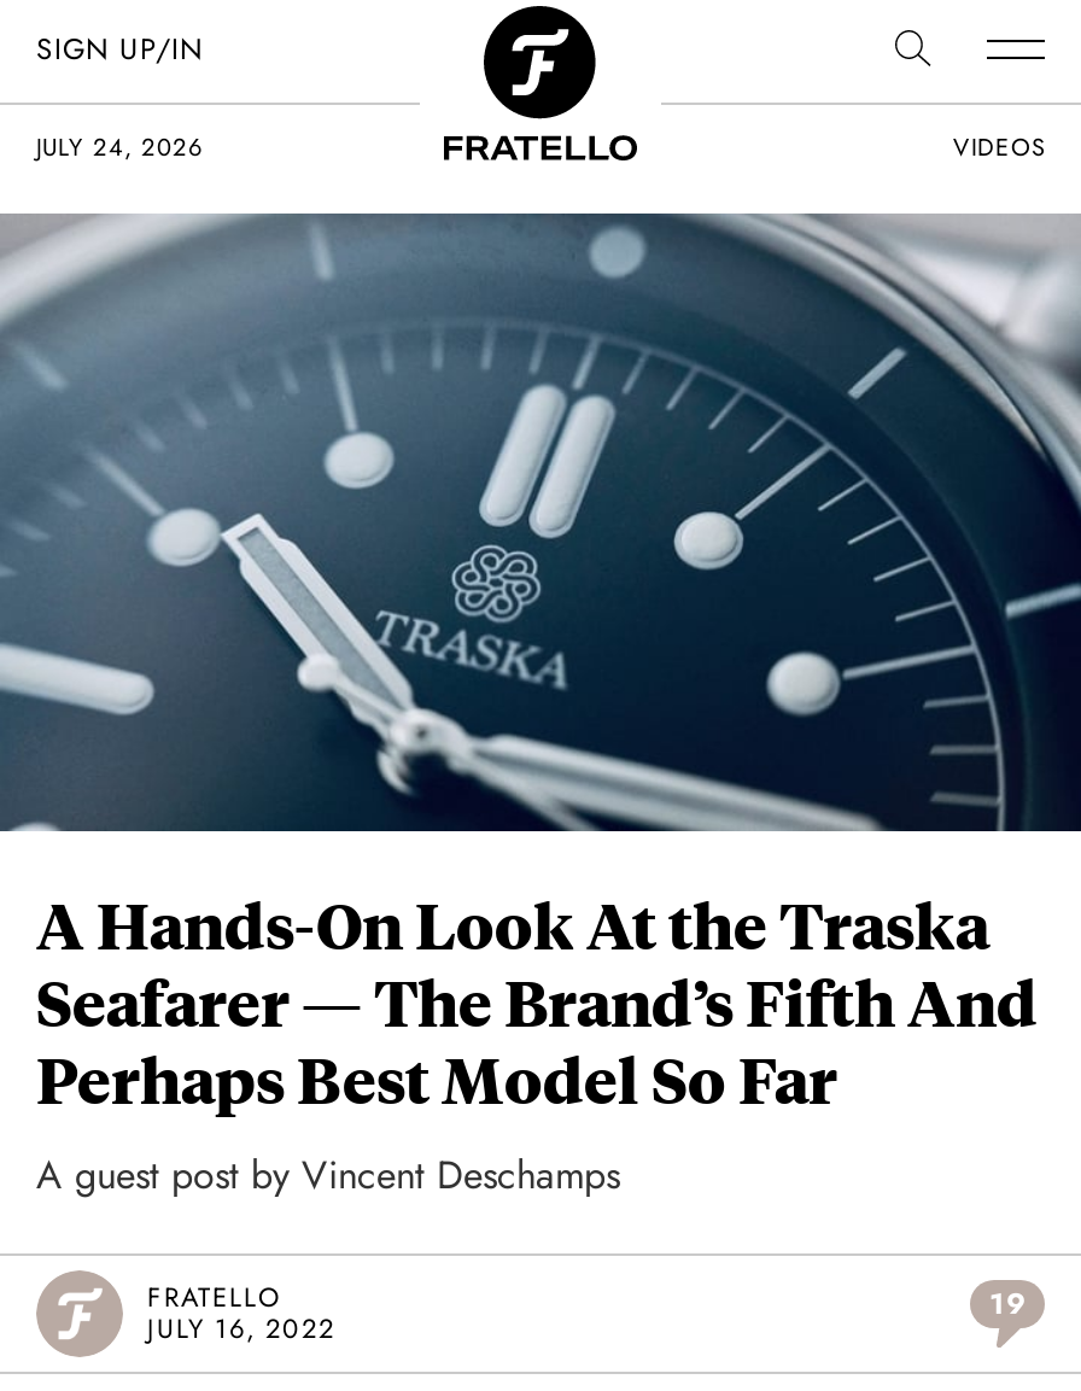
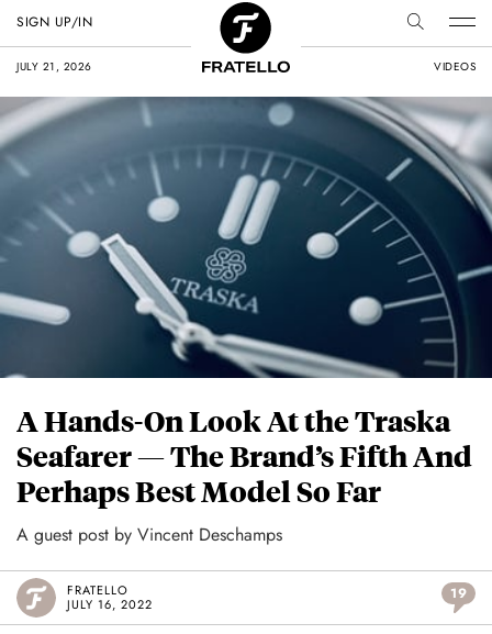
[36,129,204,165] JULY 24, 2026 -> [16,58,92,75] JULY 21, 2026

